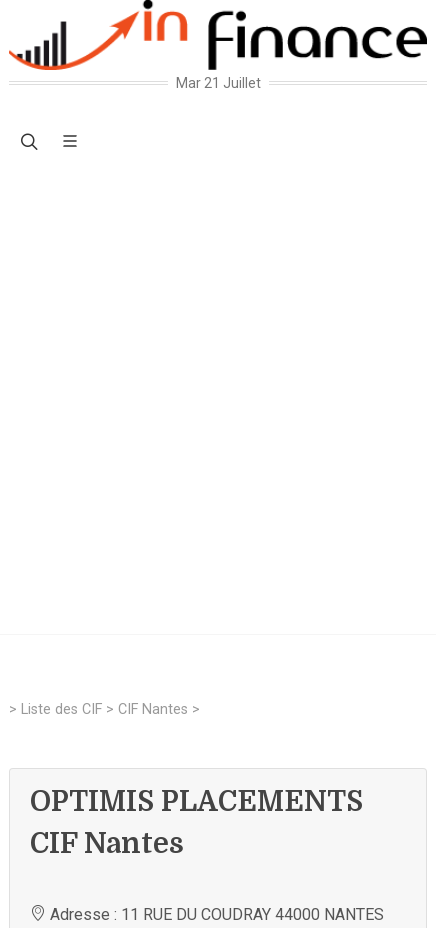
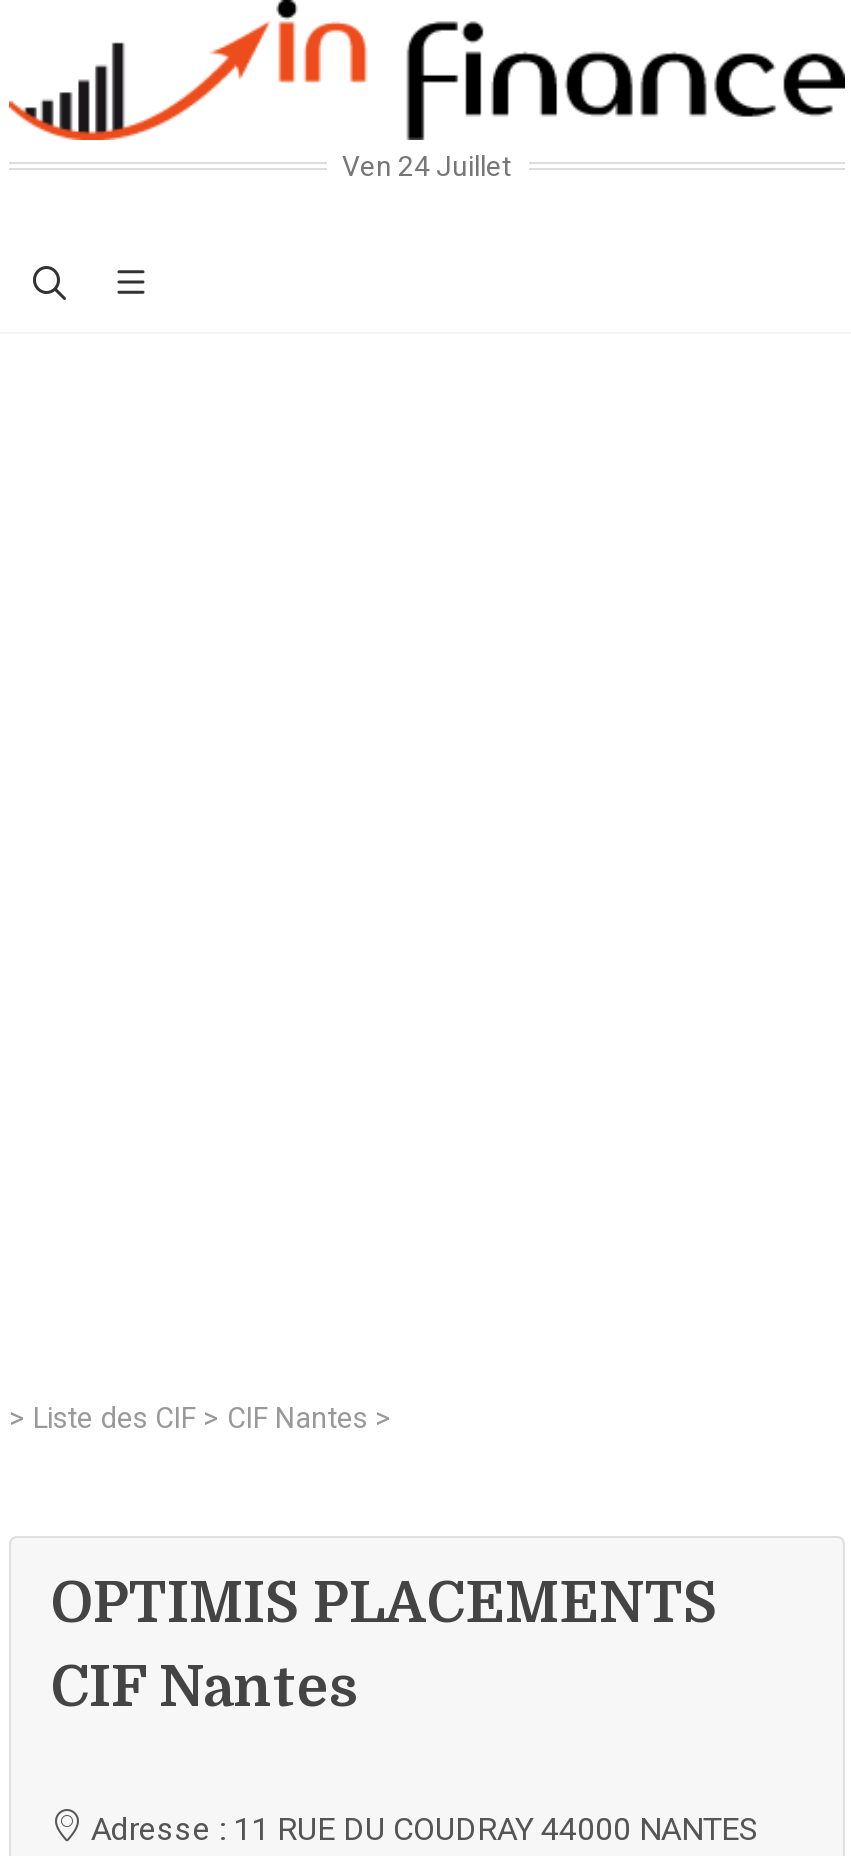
[175,75,260,91] Mar 21 Juillet -> [342,150,512,182] Ven 24 Juillet

